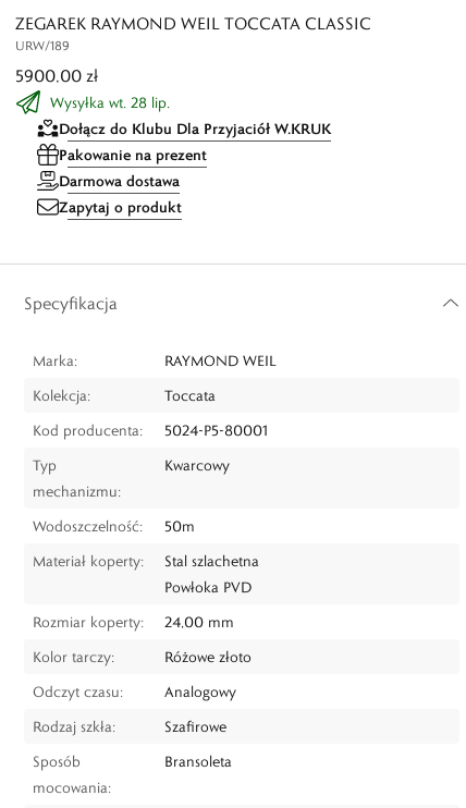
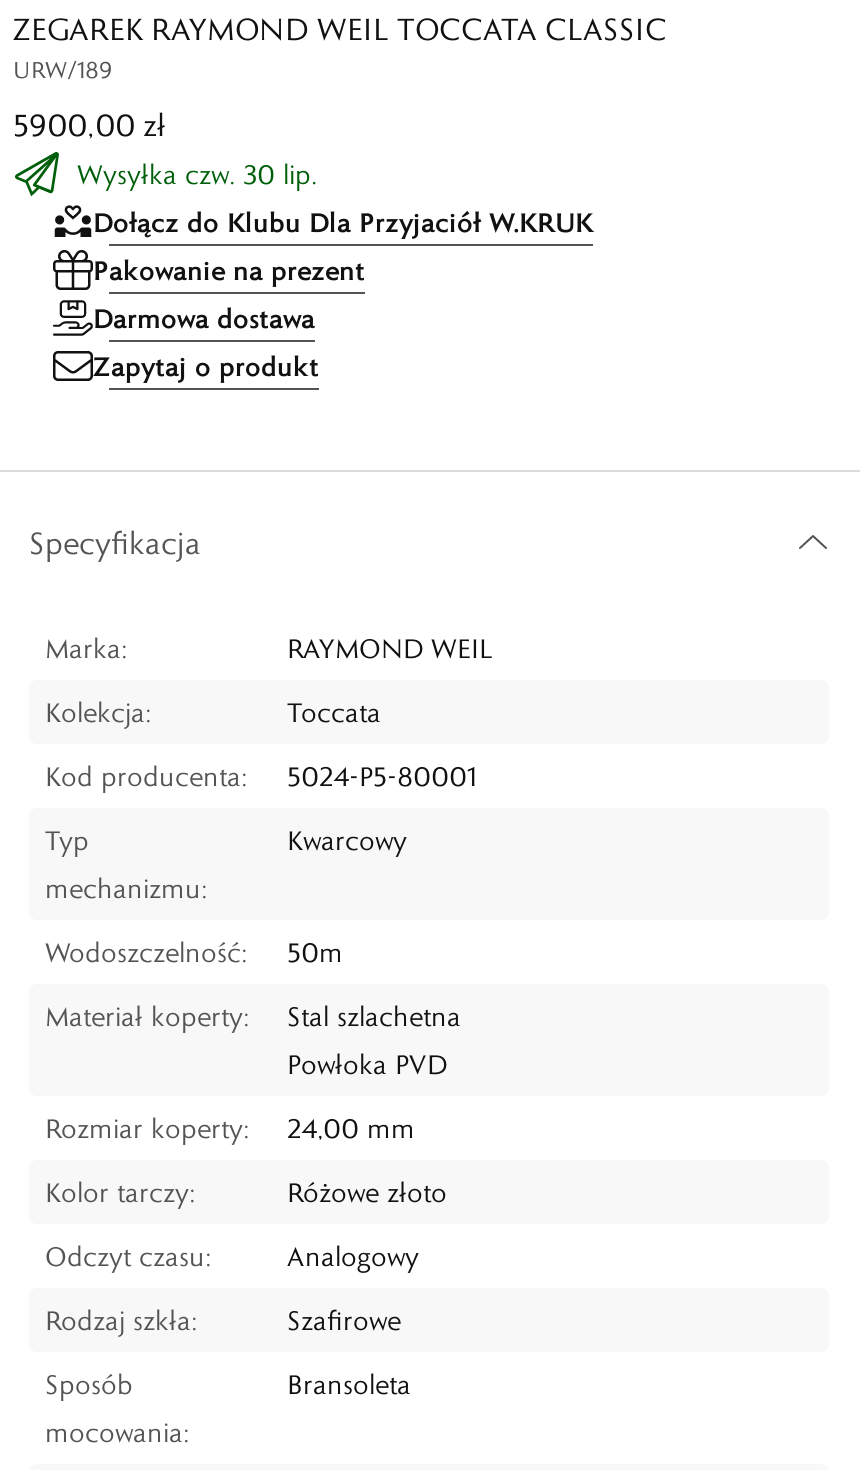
[50,93,170,112] Wysyłka wt. 28 lip. -> [77,156,317,192] Wysyłka czw. 30 lip.

